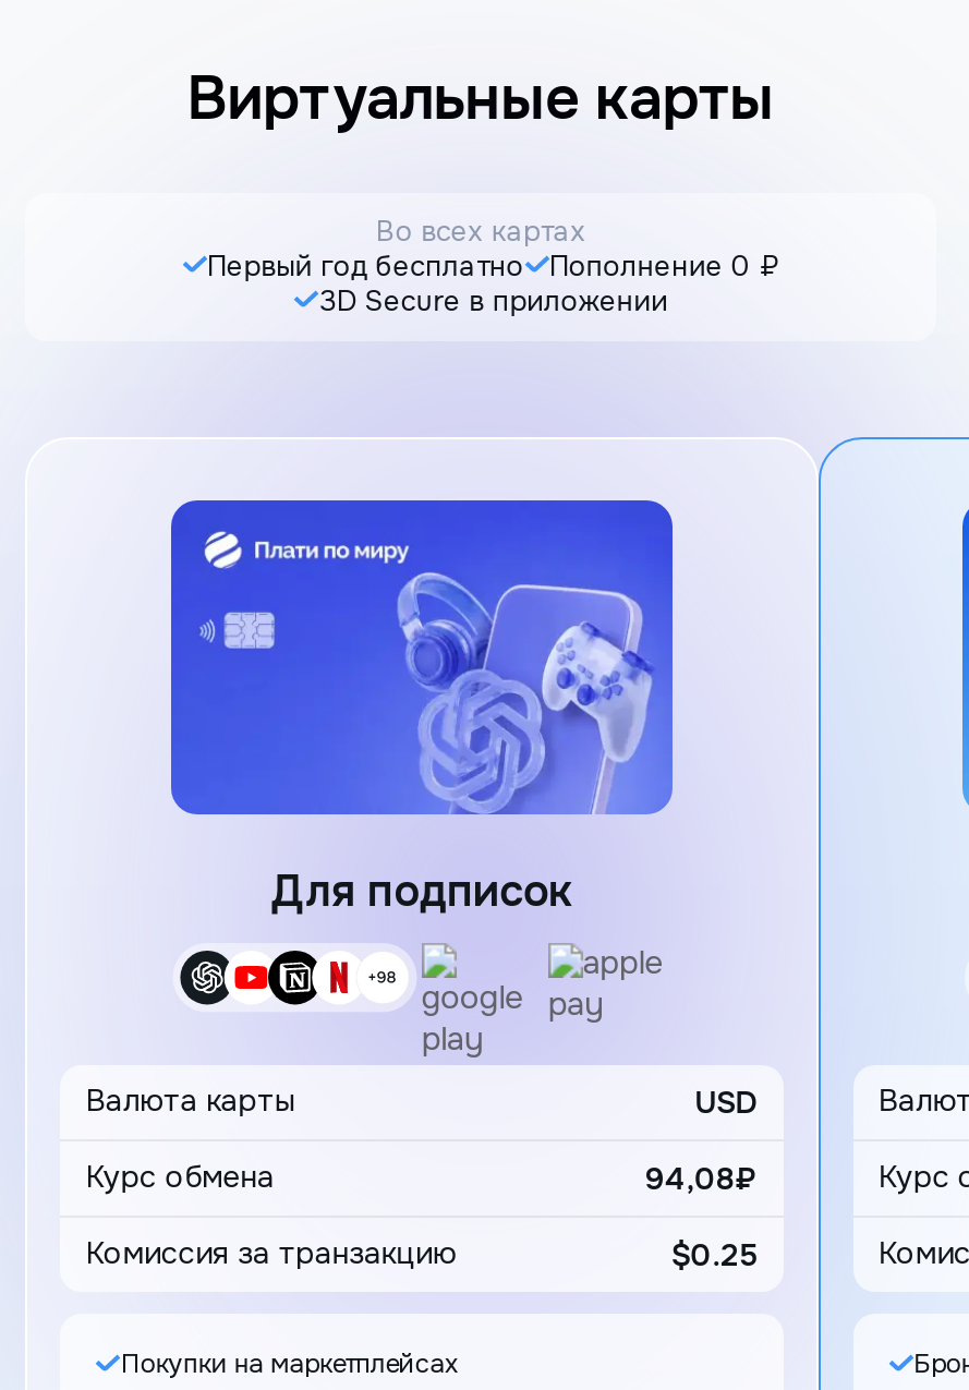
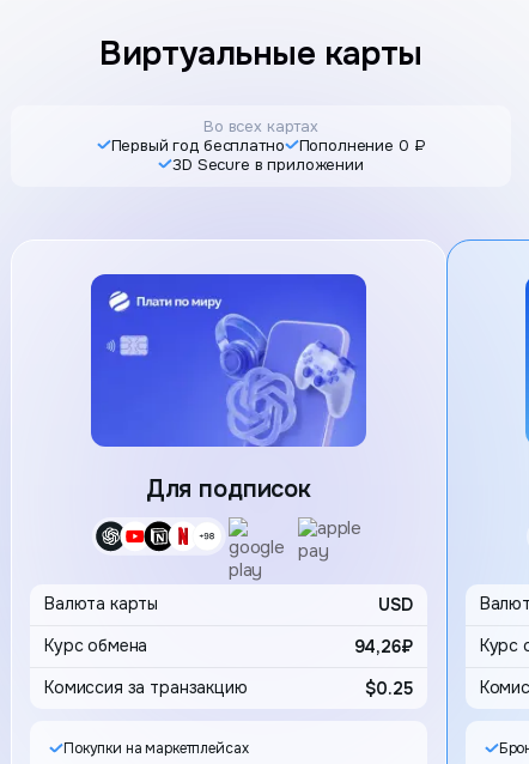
[645,1158,757,1197] 94,08₽ -> [354,636,413,657] 94,26₽

